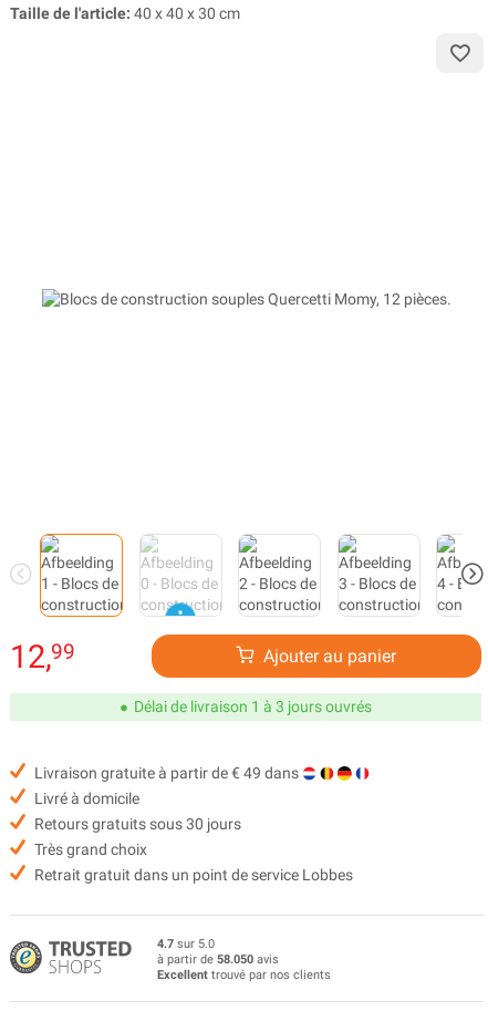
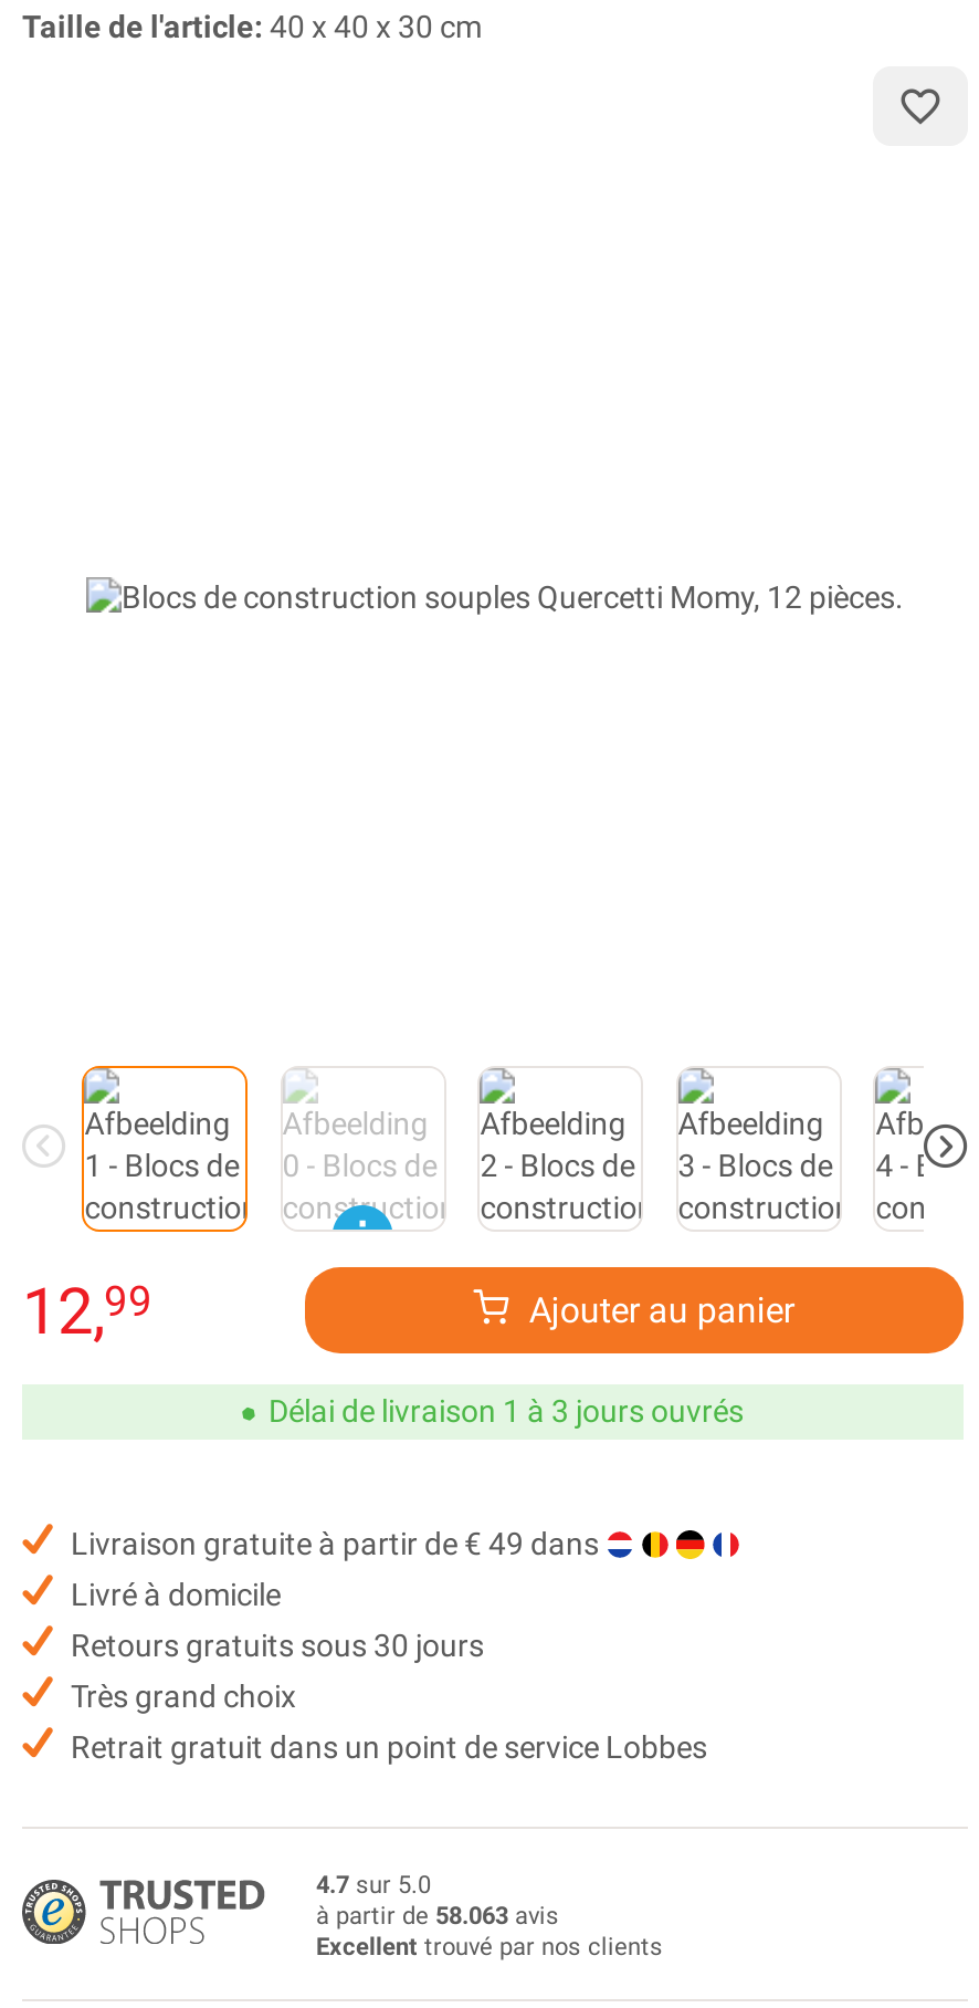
[157,952,279,967] à partir de 58.050 avis -> [316,1902,559,1931] à partir de 58.063 avis

